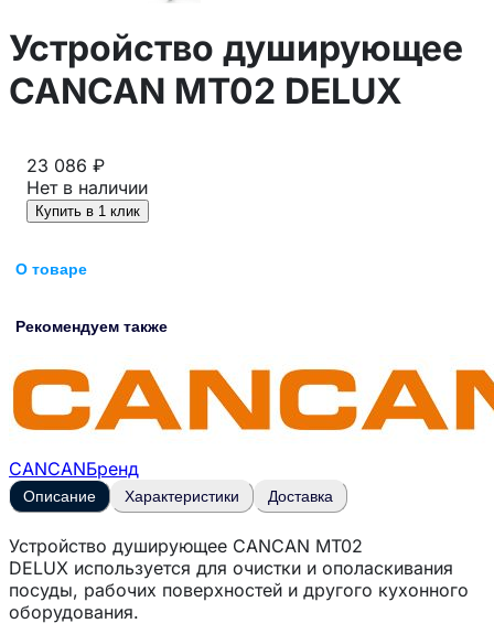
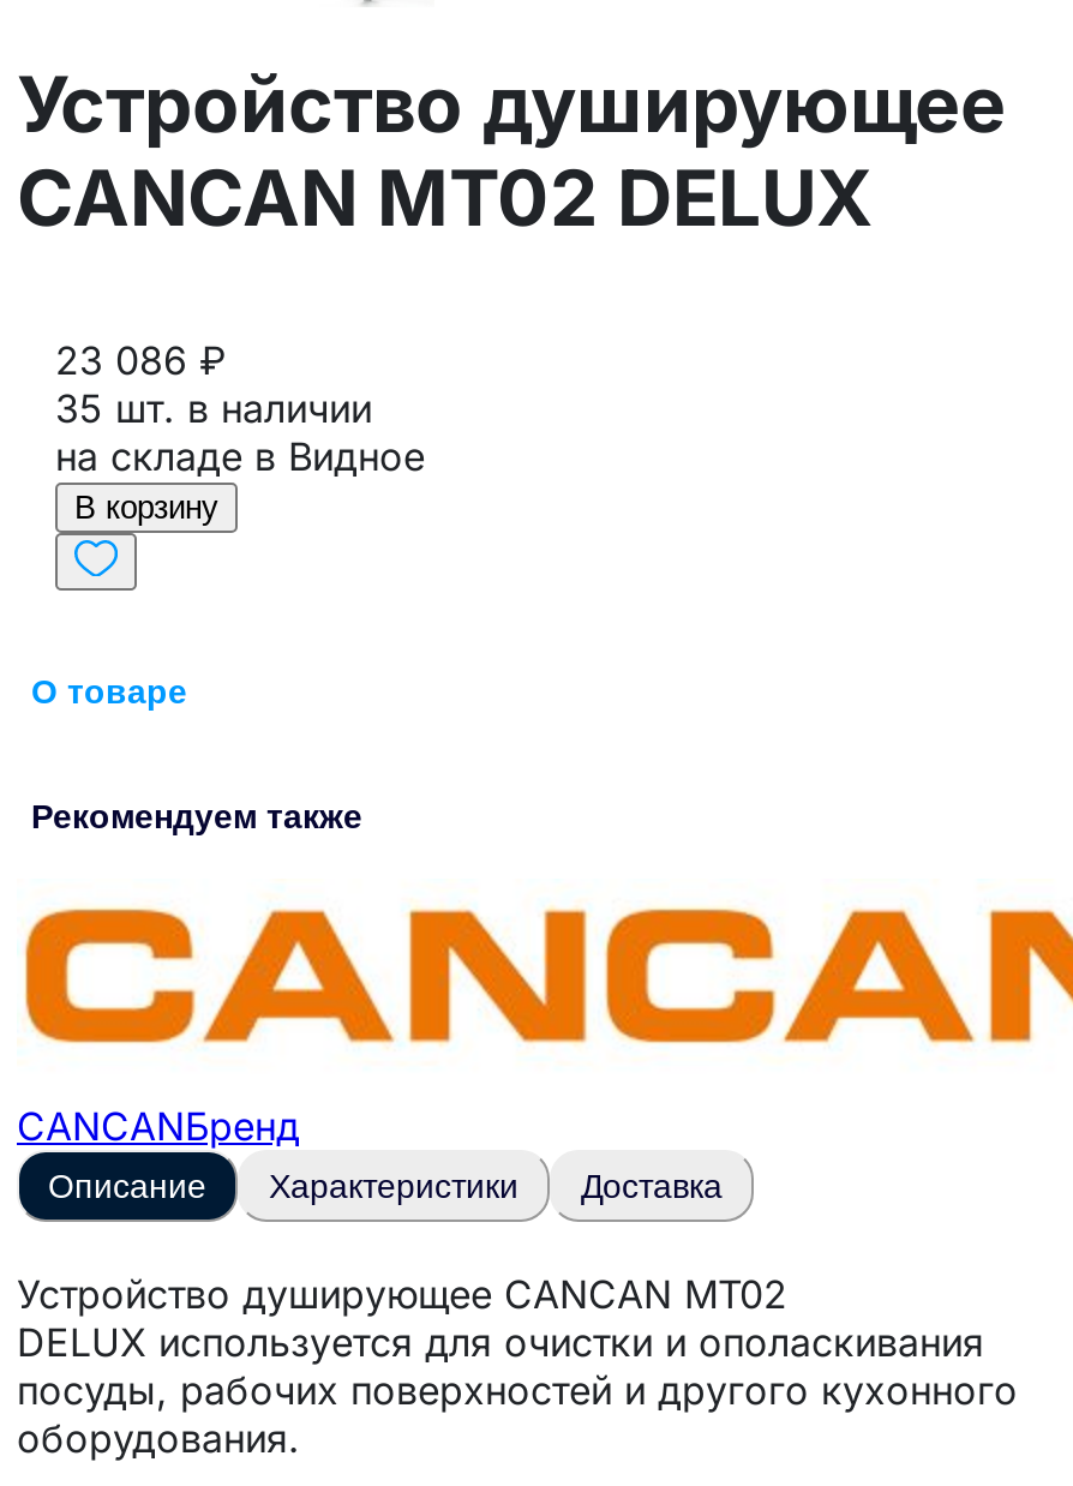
[26,176,148,219] Нет в наличии | Купить в 1 клик -> [55,384,425,526] 35 шт. в наличии | на складе в Видное | В корзину

